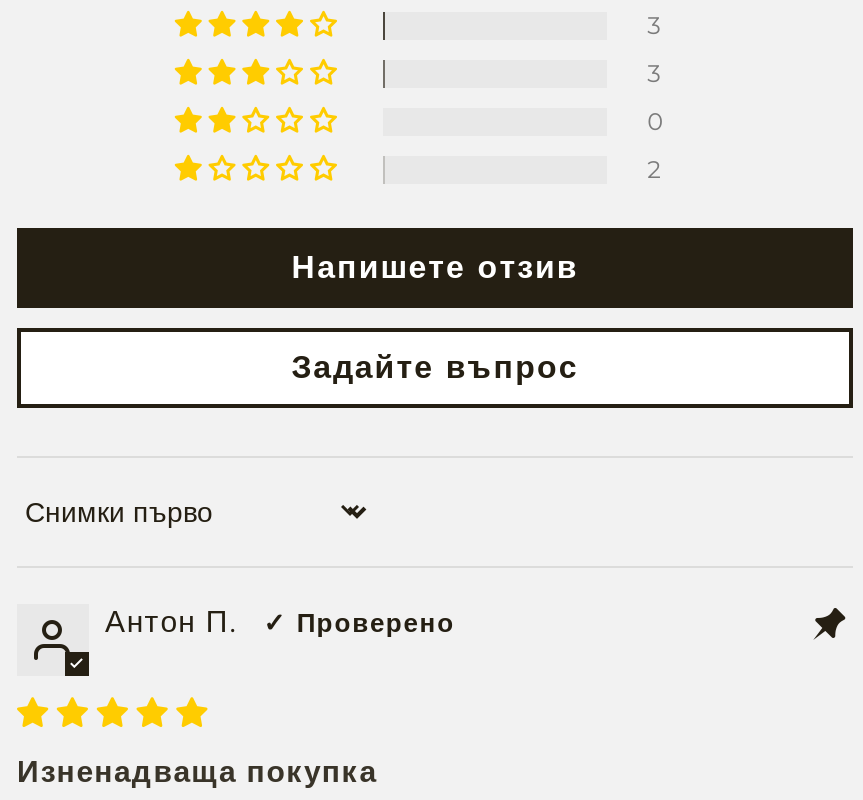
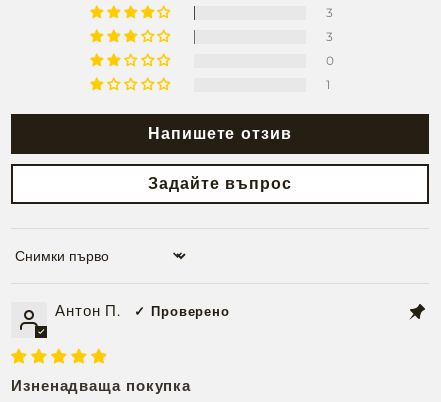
[647,153,663,183] 2 -> [326,76,331,91] 1

